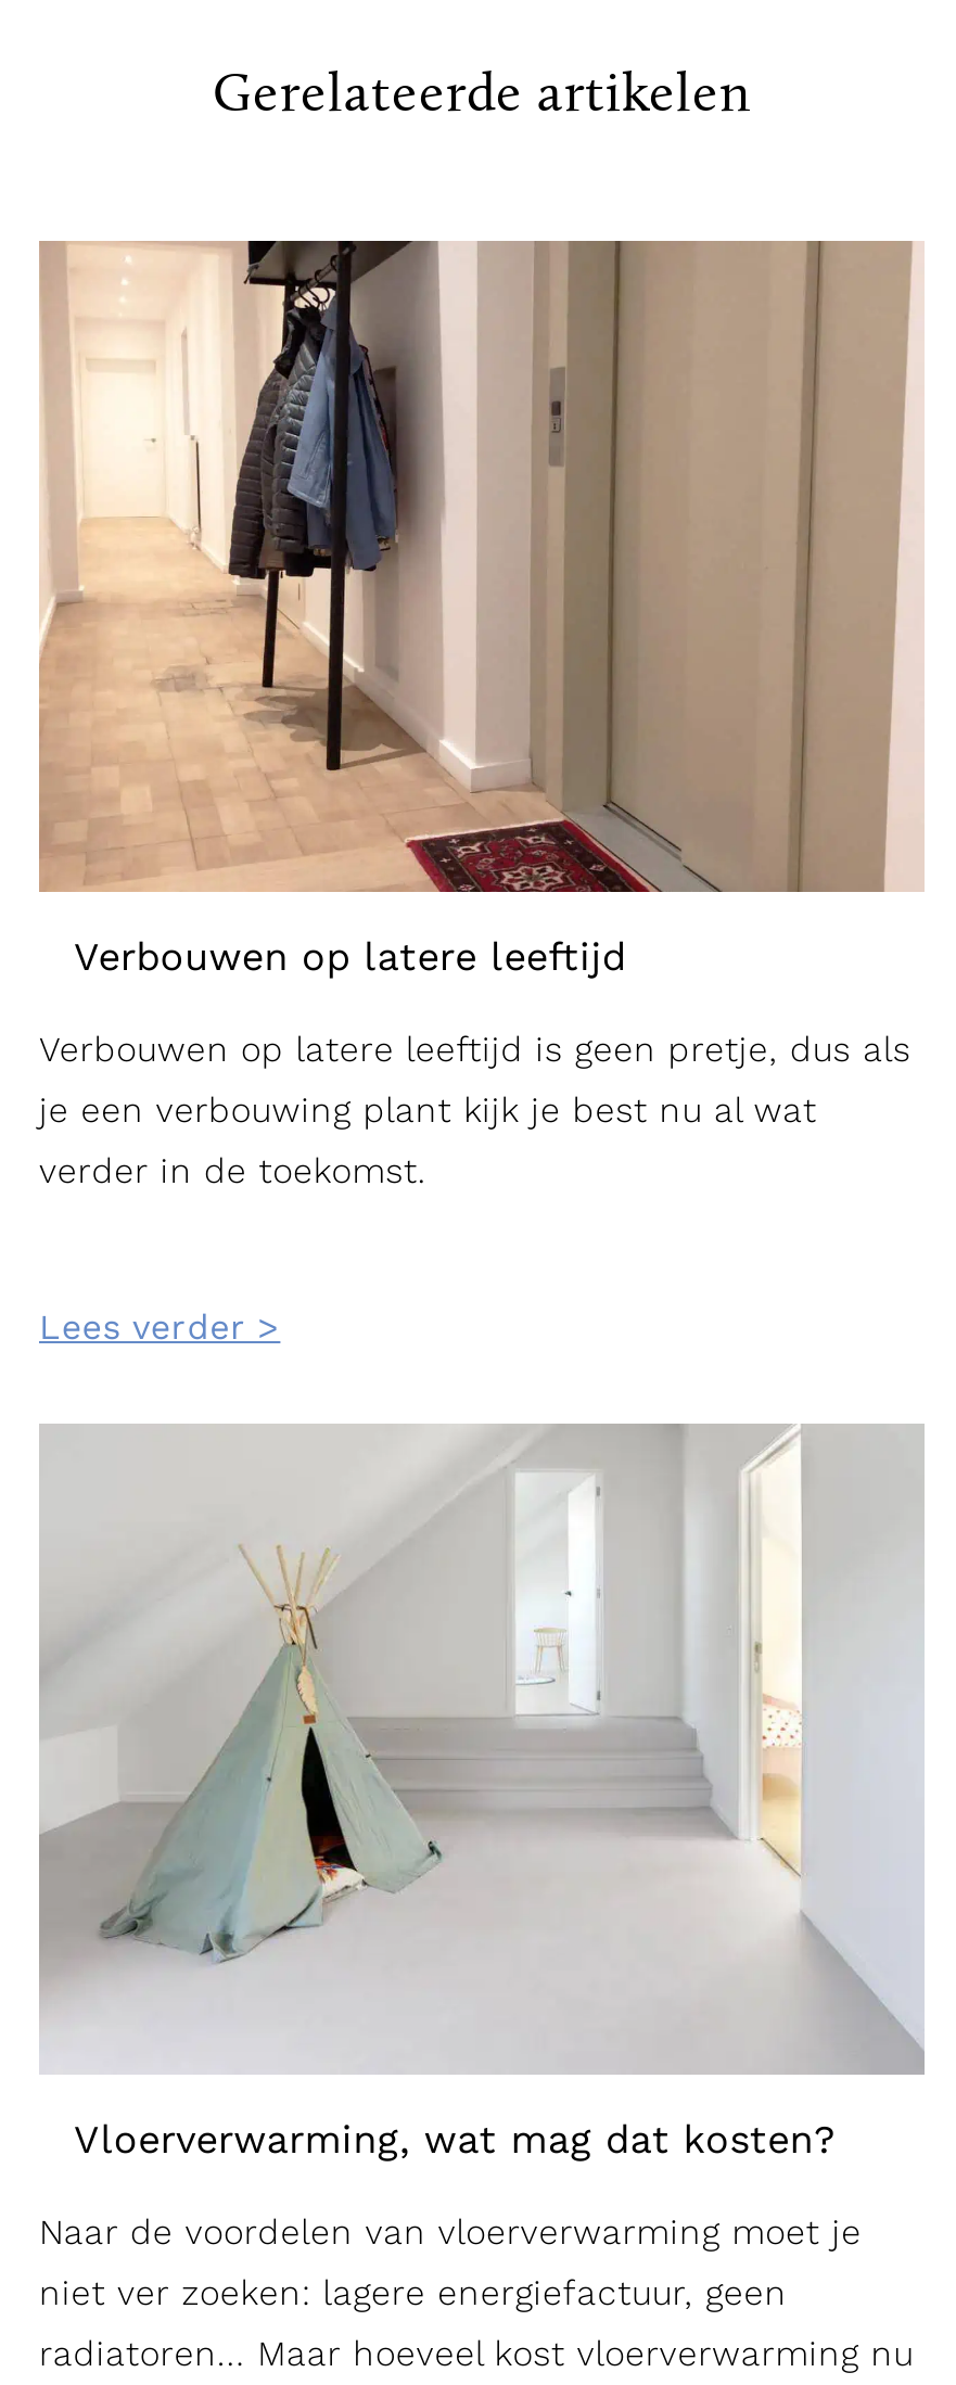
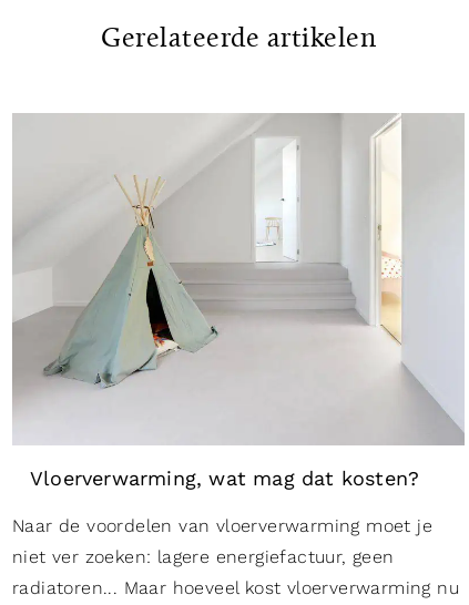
[39,239,922,1192] [image] | Verbouwen op latere leeftijd | Verbouwen op latere leeftijd is geen pretje, dus als | je een verbouwing plant kijk je best nu al wat | verder in de toekomst. -> none
[39,1308,280,1349] Lees verder > -> none

